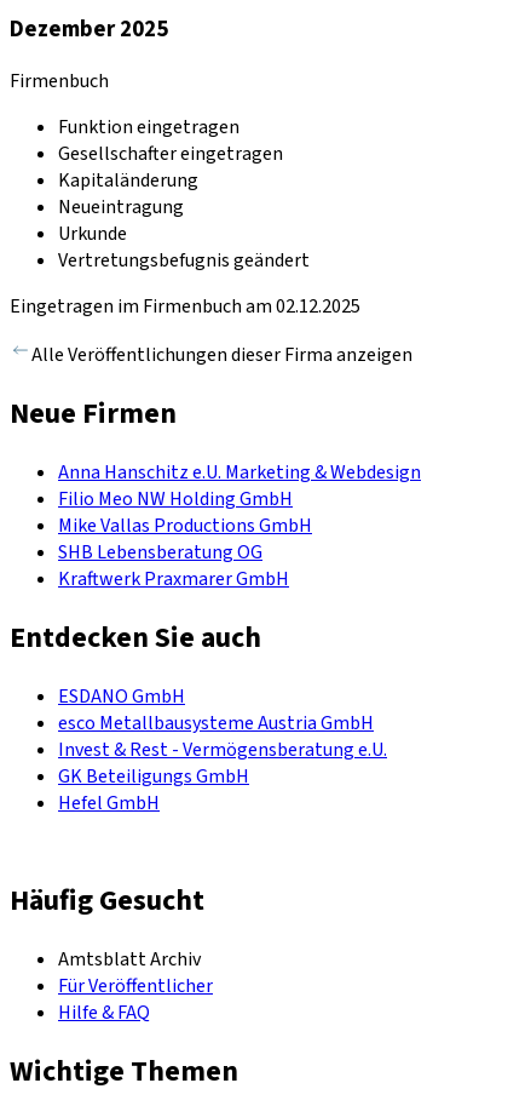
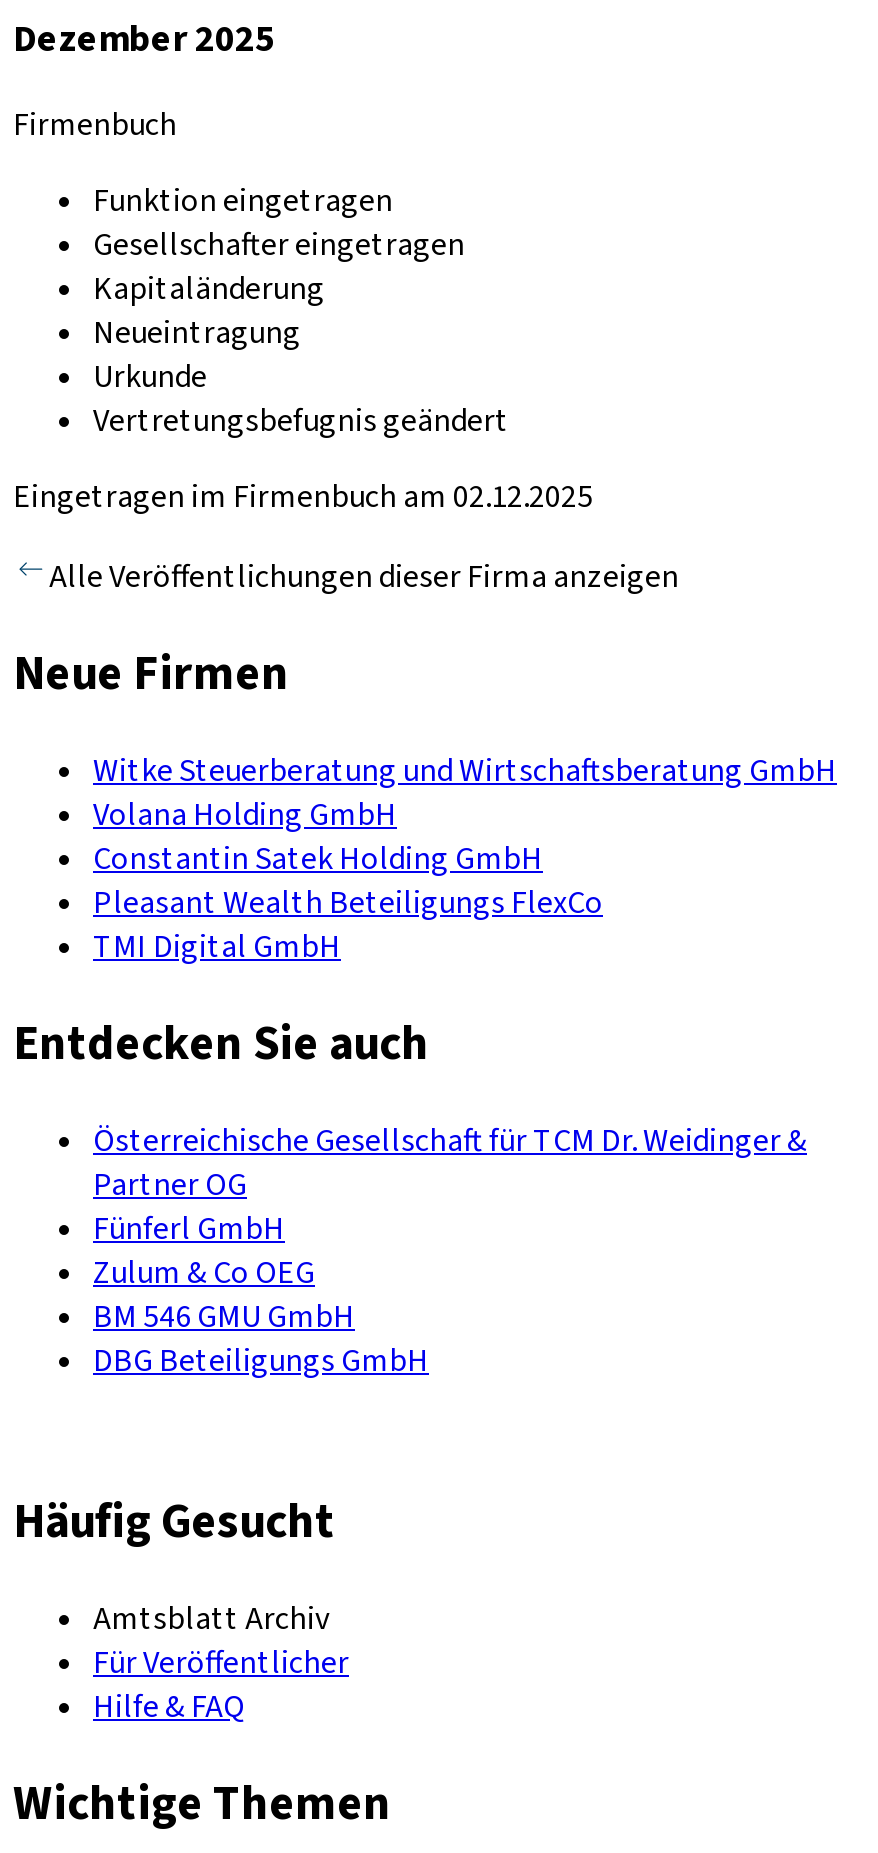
[58,459,421,592] Anna Hanschitz e.U. Marketing & Webdesign | Filio Meo NW Holding GmbH | Mike Vallas Productions GmbH | SHB Lebensberatung OG | Kraftwerk Praxmarer GmbH -> [93,749,837,969] Witke Steuerberatung und Wirtschaftsberatung GmbH | Volana Holding GmbH | Constantin Satek Holding GmbH | Pleasant Wealth Beteiligungs FlexCo | TMI Digital GmbH
[58,683,387,816] ESDANO GmbH | esco Metallbausysteme Austria GmbH | Invest & Rest - Vermögensberatung e.U. | GK Beteiligungs GmbH | Hefel GmbH -> [93,1119,807,1383] Österreichische Gesellschaft für TCM Dr. Weidinger & | Partner OG | Fünferl GmbH | Zulum & Co OEG | BM 546 GMU GmbH | DBG Beteiligungs GmbH

